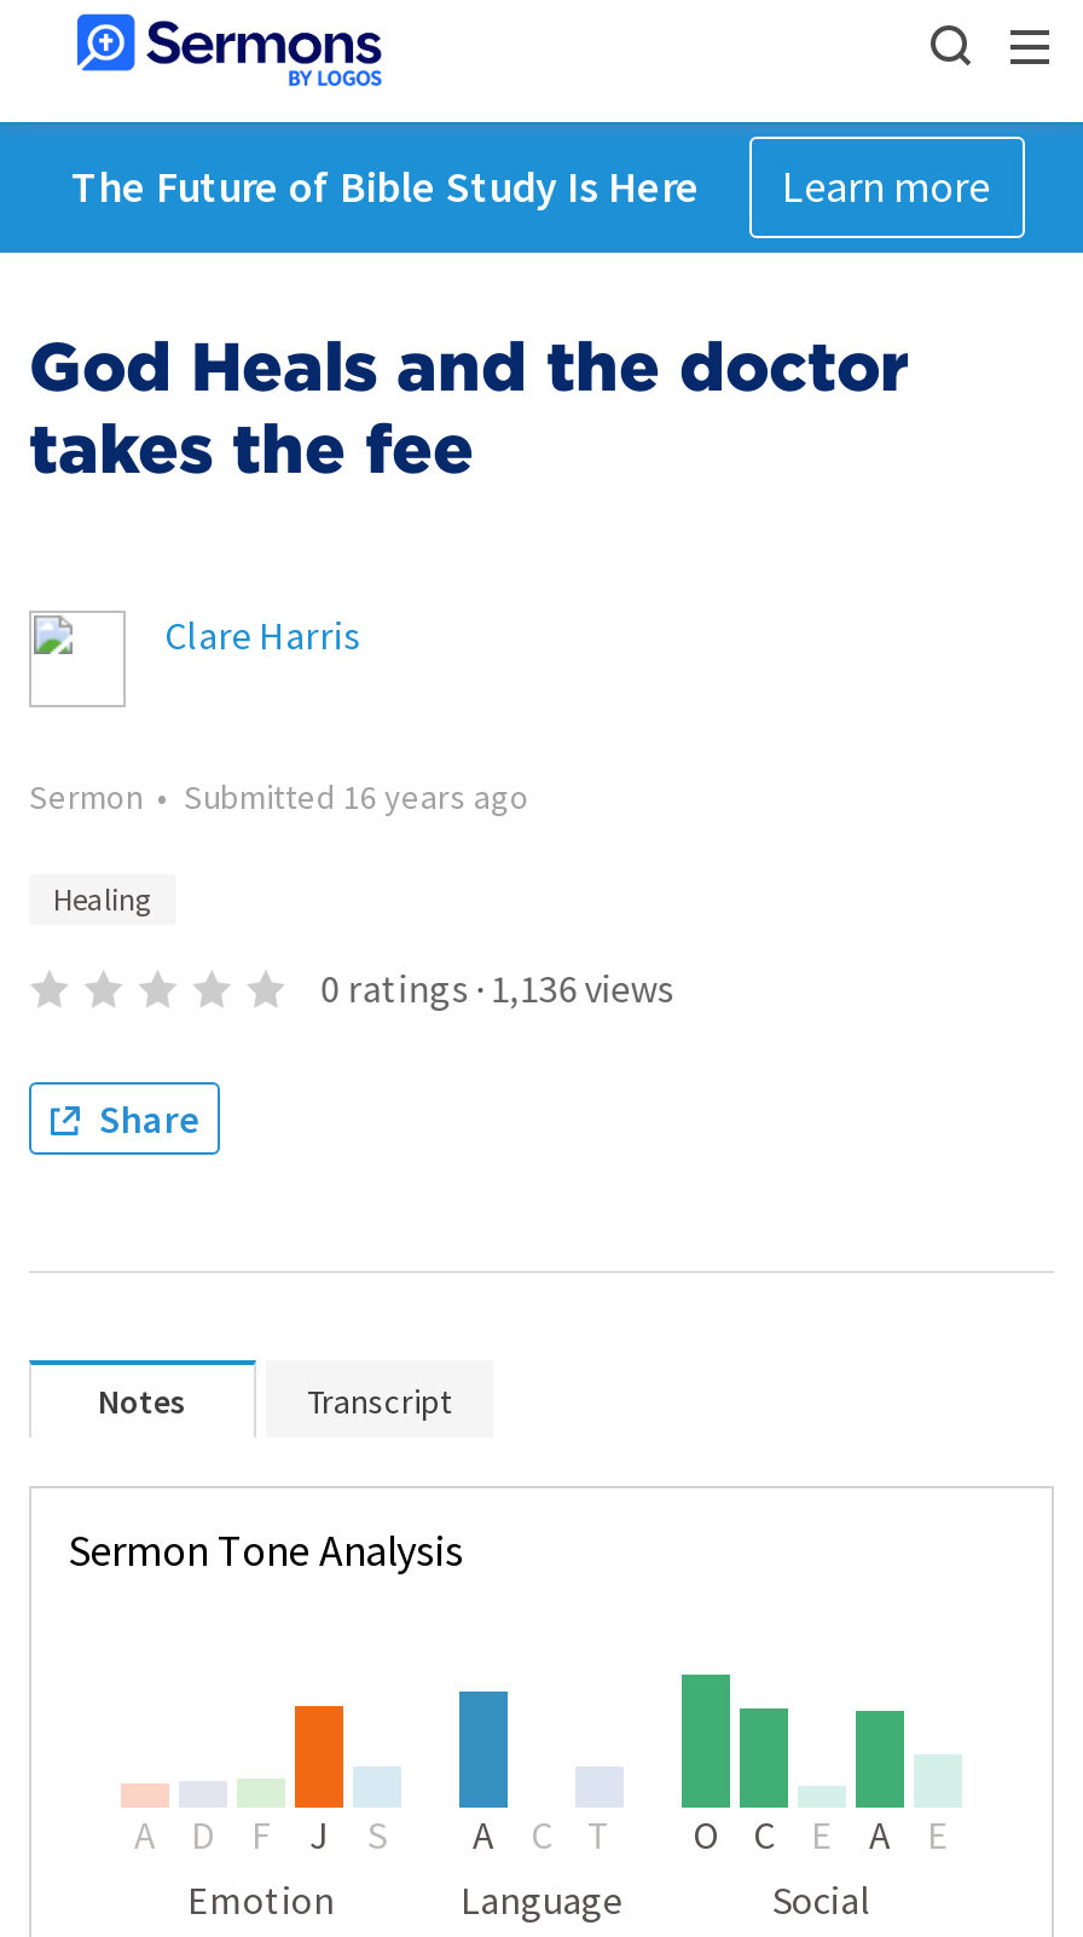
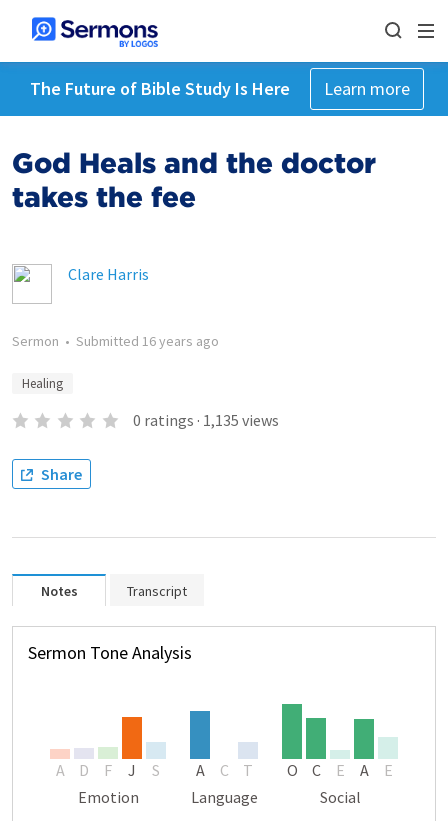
[321,964,674,1012] 0 ratings · 1,136 views -> [133,410,279,430] 0 ratings · 1,135 views

